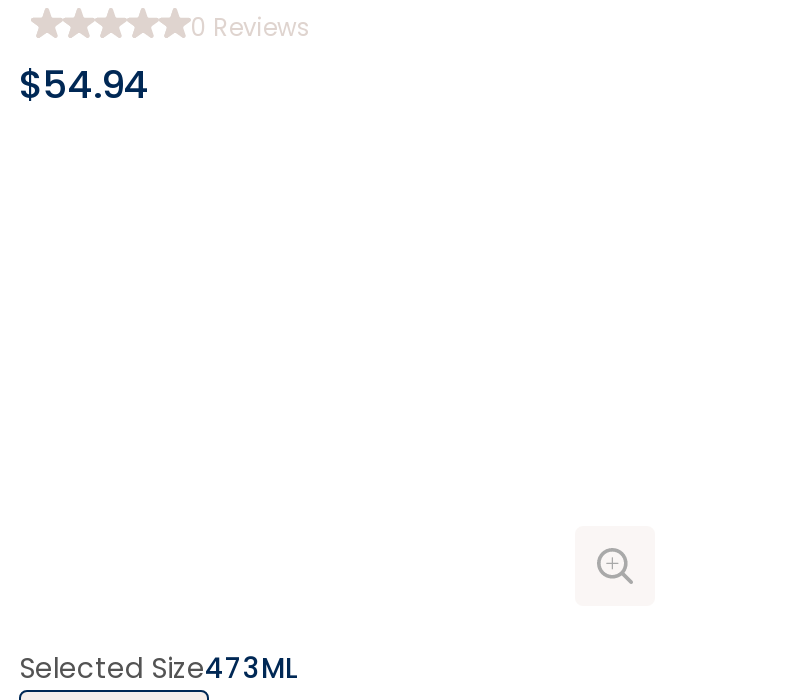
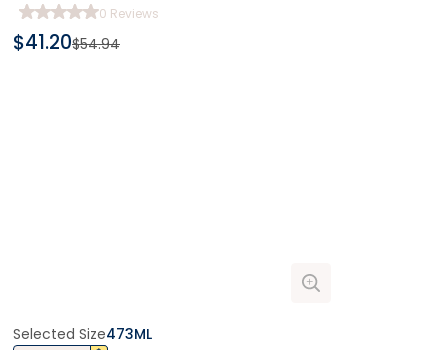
[19,58,149,112] $54.94 -> [13,29,120,56] $41.20$54.94

